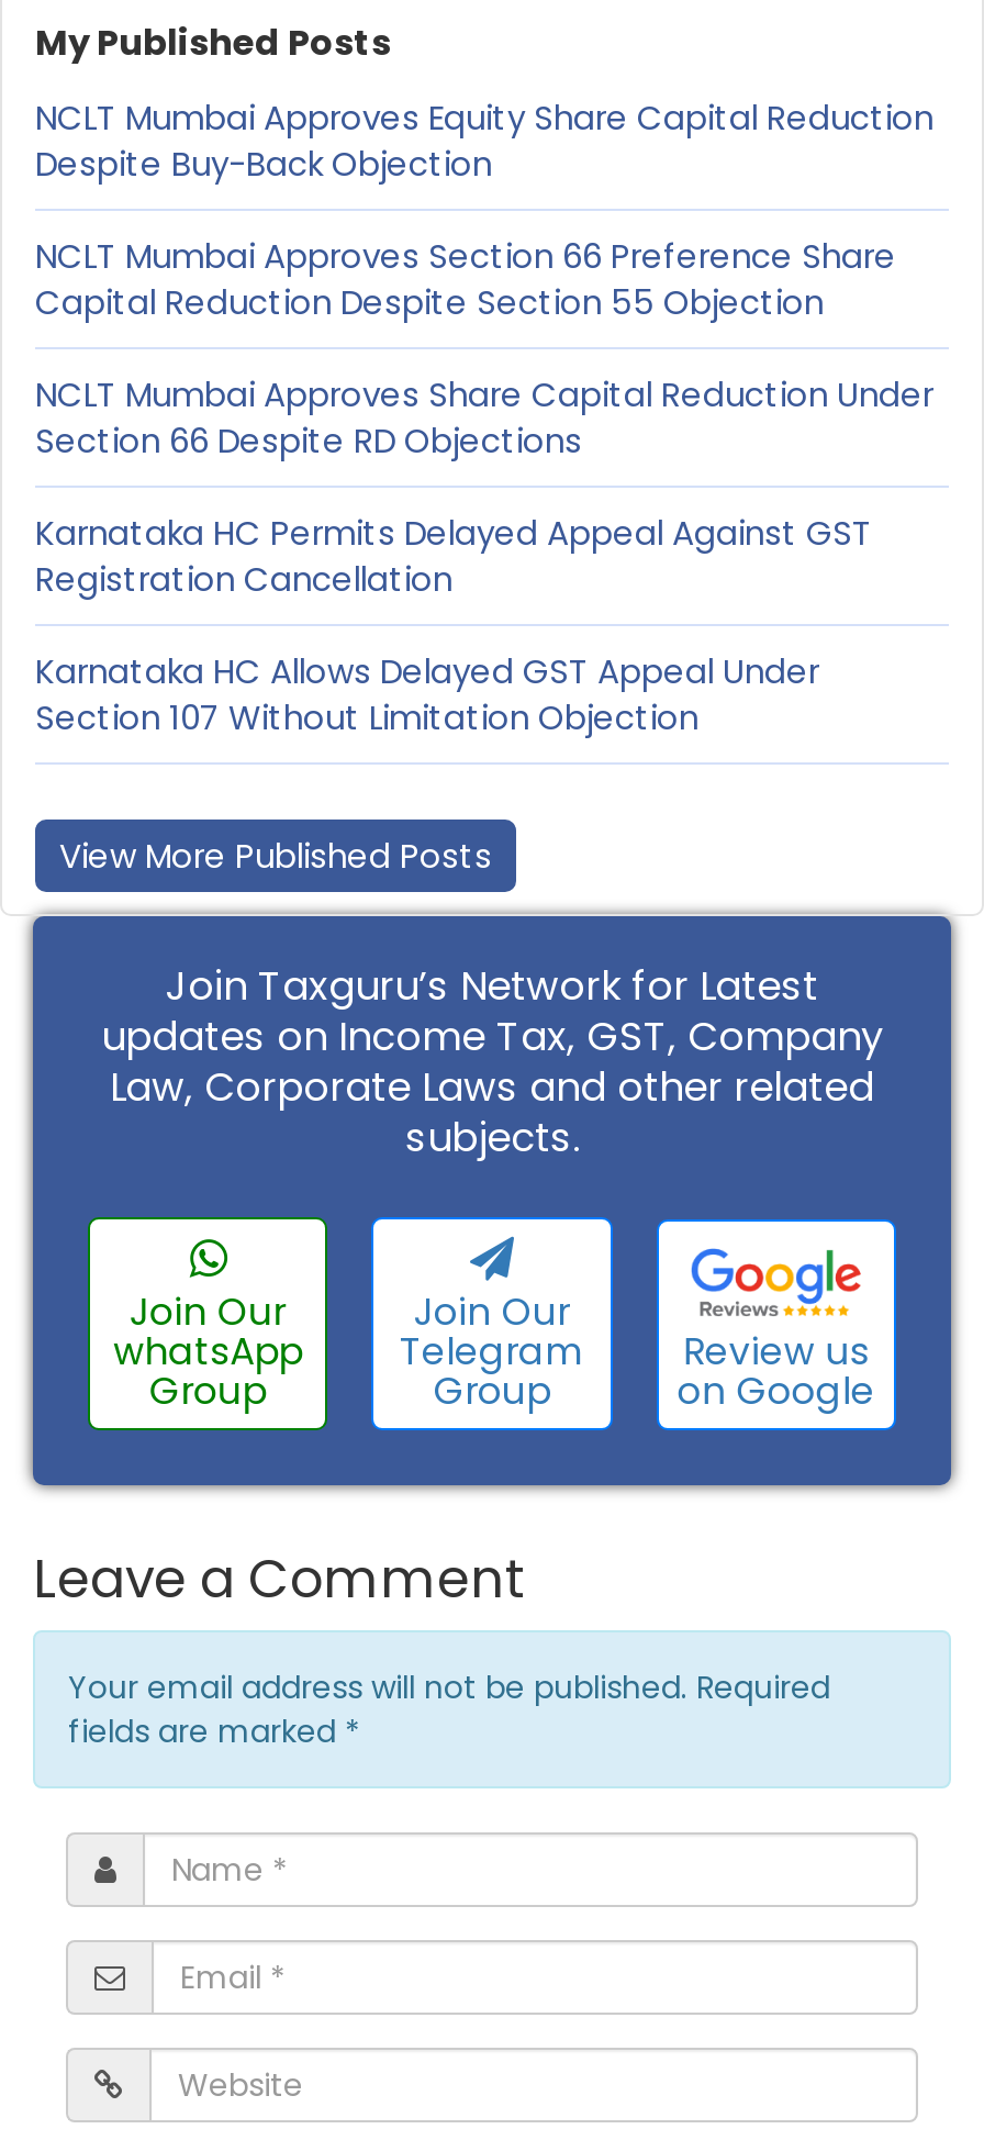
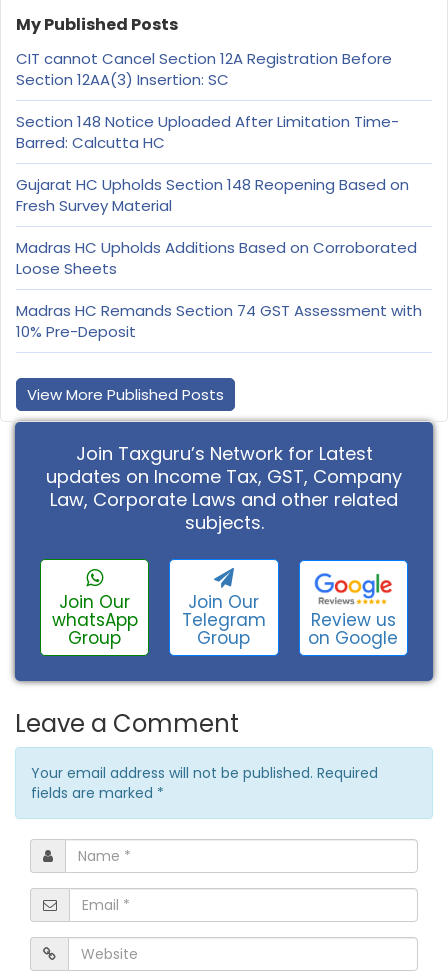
[35,95,933,188] NCLT Mumbai Approves Equity Share Capital Reduction | Despite Buy-Back Objection -> [16,48,392,90] CIT cannot Cancel Section 12A Registration Before | Section 12AA(3) Insertion: SC
[35,234,896,326] NCLT Mumbai Approves Section 66 Preference Share | Capital Reduction Despite Section 55 Objection -> [16,111,399,153] Section 148 Notice Uploaded After Limitation Time- | Barred: Calcutta HC
[35,372,933,464] NCLT Mumbai Approves Share Capital Reduction Under | Section 66 Despite RD Objections -> [16,174,409,216] Gujarat HC Upholds Section 148 Reopening Based on | Fresh Survey Material
[35,511,872,603] Karnataka HC Permits Delayed Appeal Against GST | Registration Cancellation -> [16,237,417,279] Madras HC Upholds Additions Based on Corroborated | Loose Sheets
[35,649,819,741] Karnataka HC Allows Delayed GST Appeal Under | Section 107 Without Limitation Objection -> [16,300,422,342] Madras HC Remands Section 74 GST Assessment with | 10% Pre-Deposit

